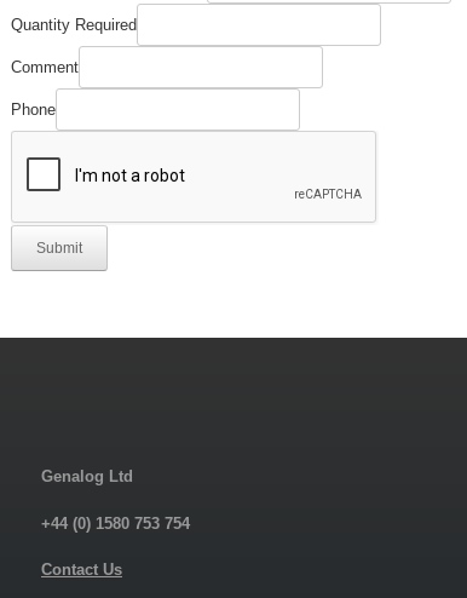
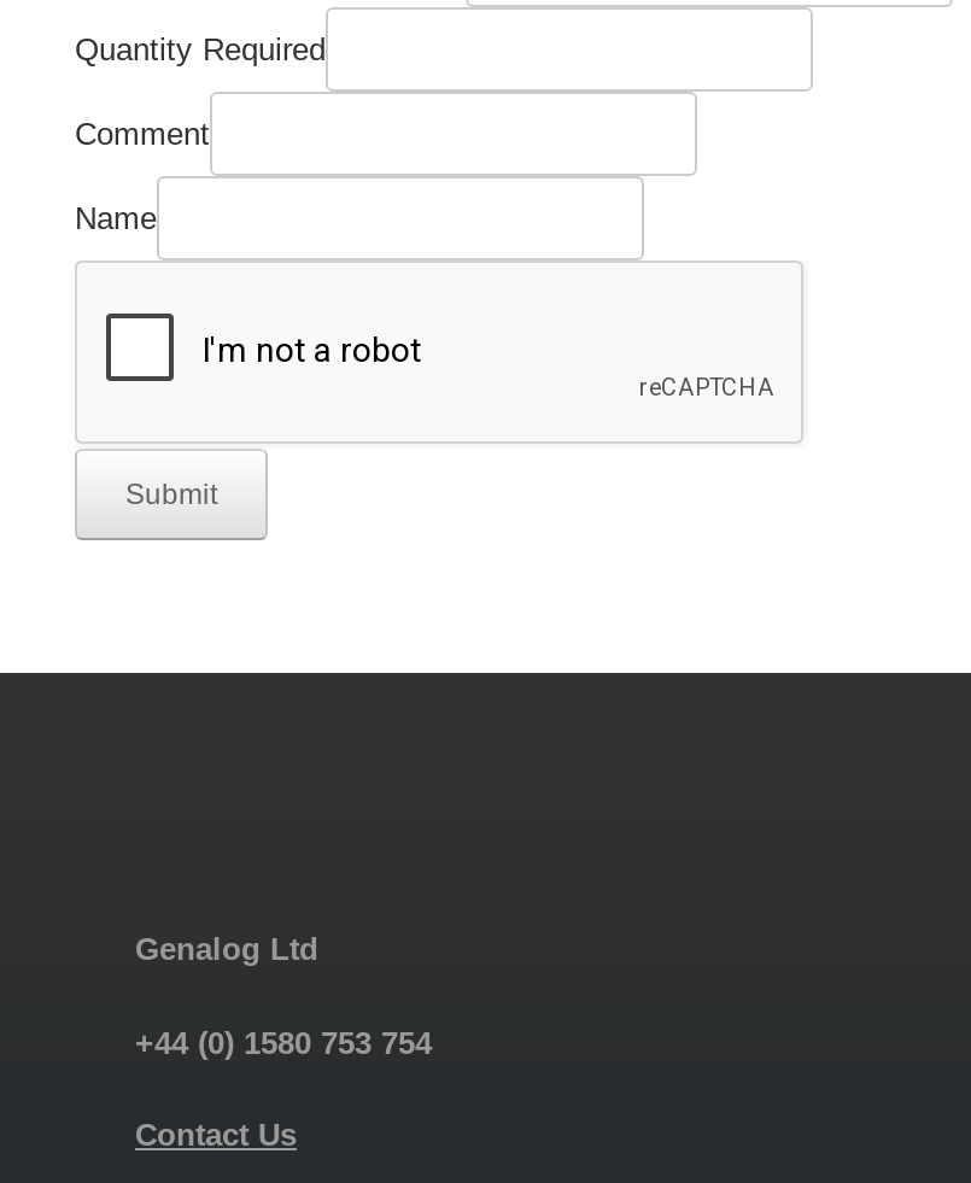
[11,101,56,119] Phone -> [75,201,157,237] Name

